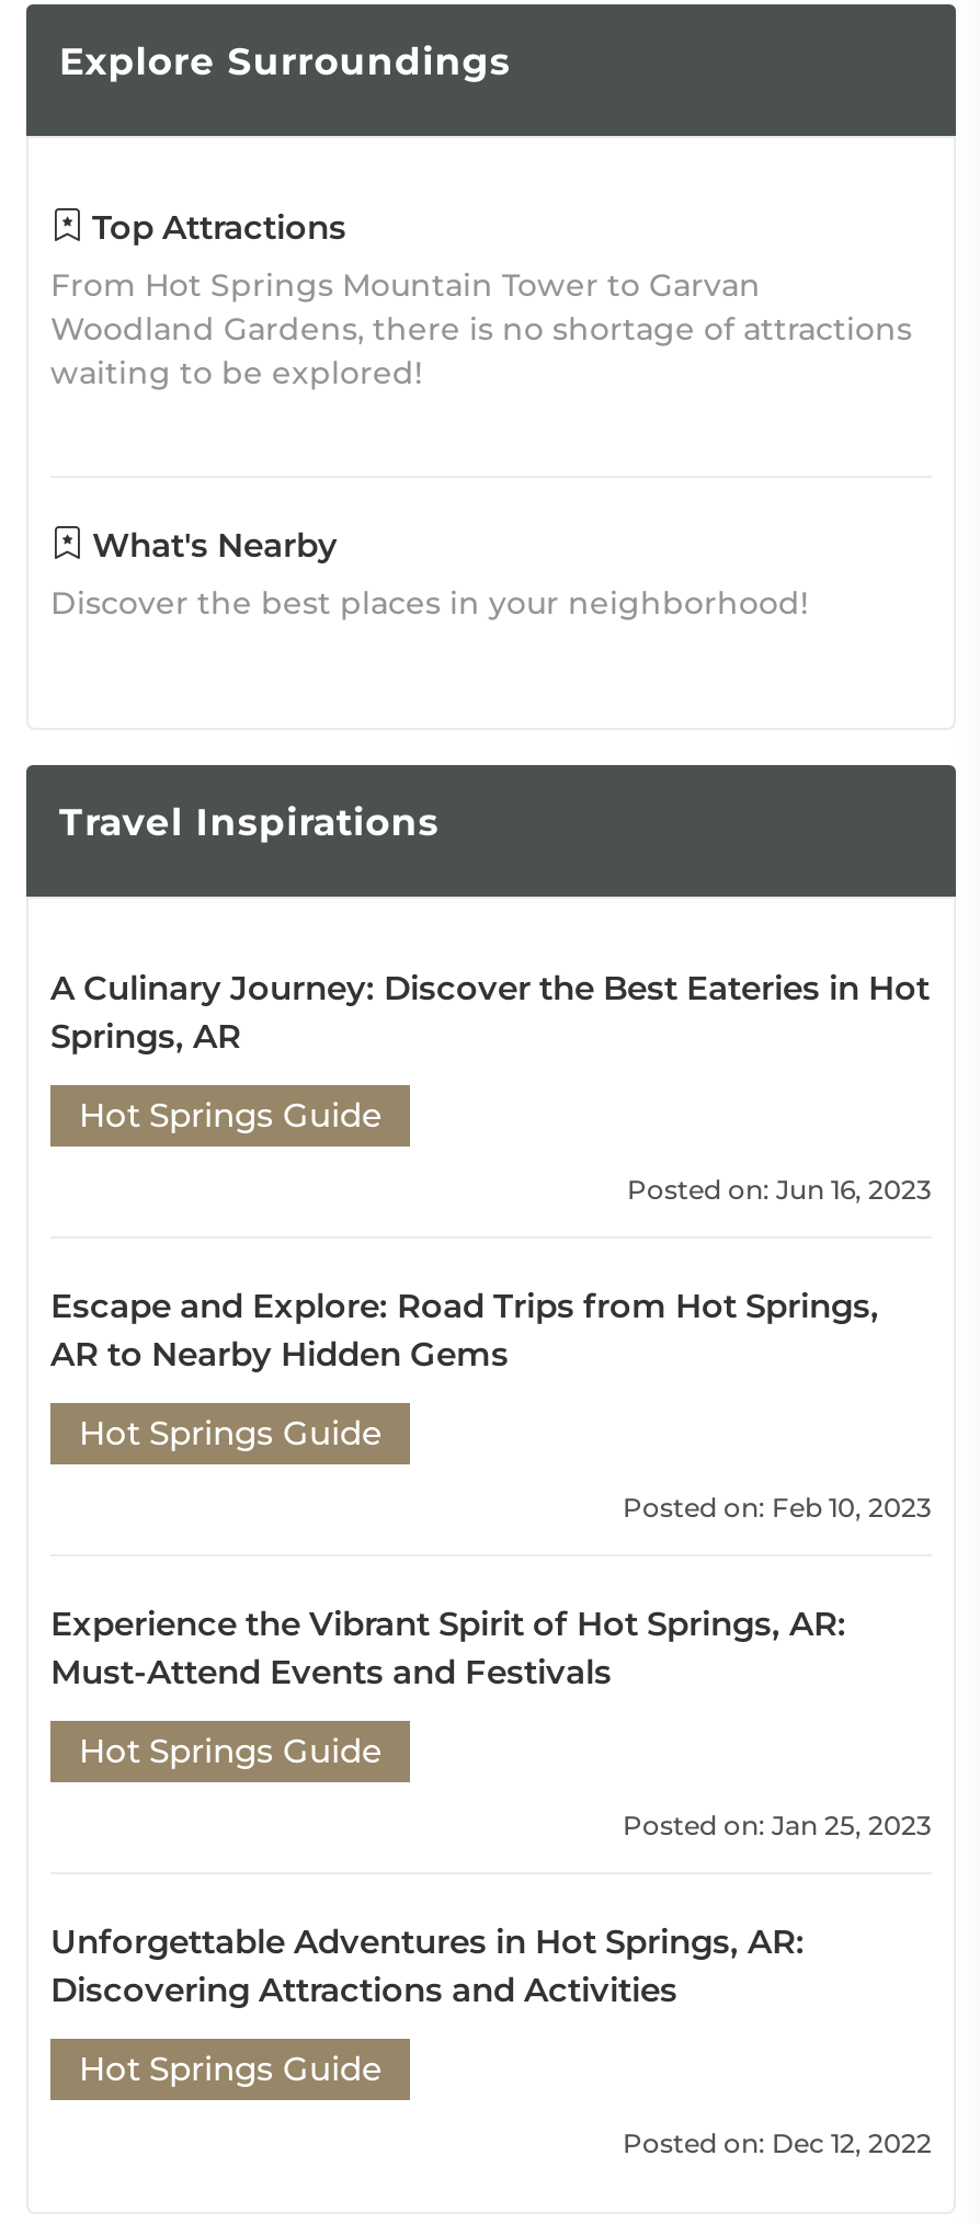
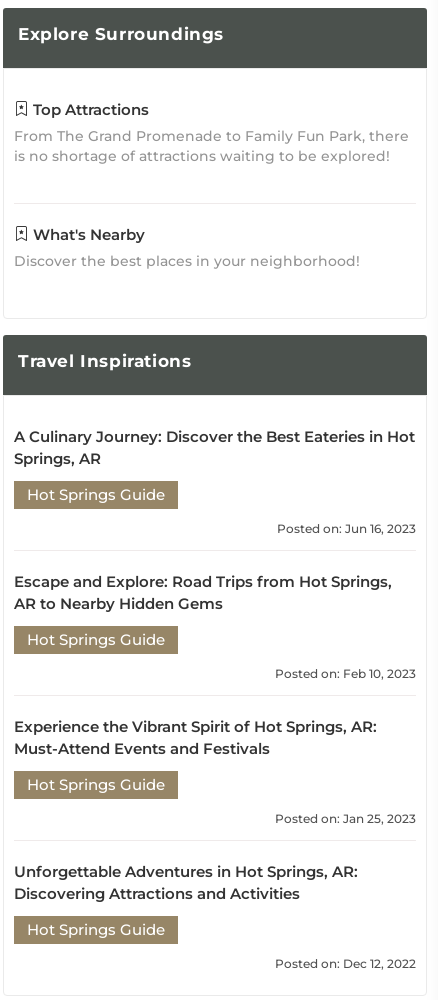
[50,264,912,391] From Hot Springs Mountain Tower to Garvan | Woodland Gardens, there is no shortage of attractions | waiting to be explored! -> [14,126,409,164] From The Grand Promenade to Family Fun Park, there | is no shortage of attractions waiting to be explored!

